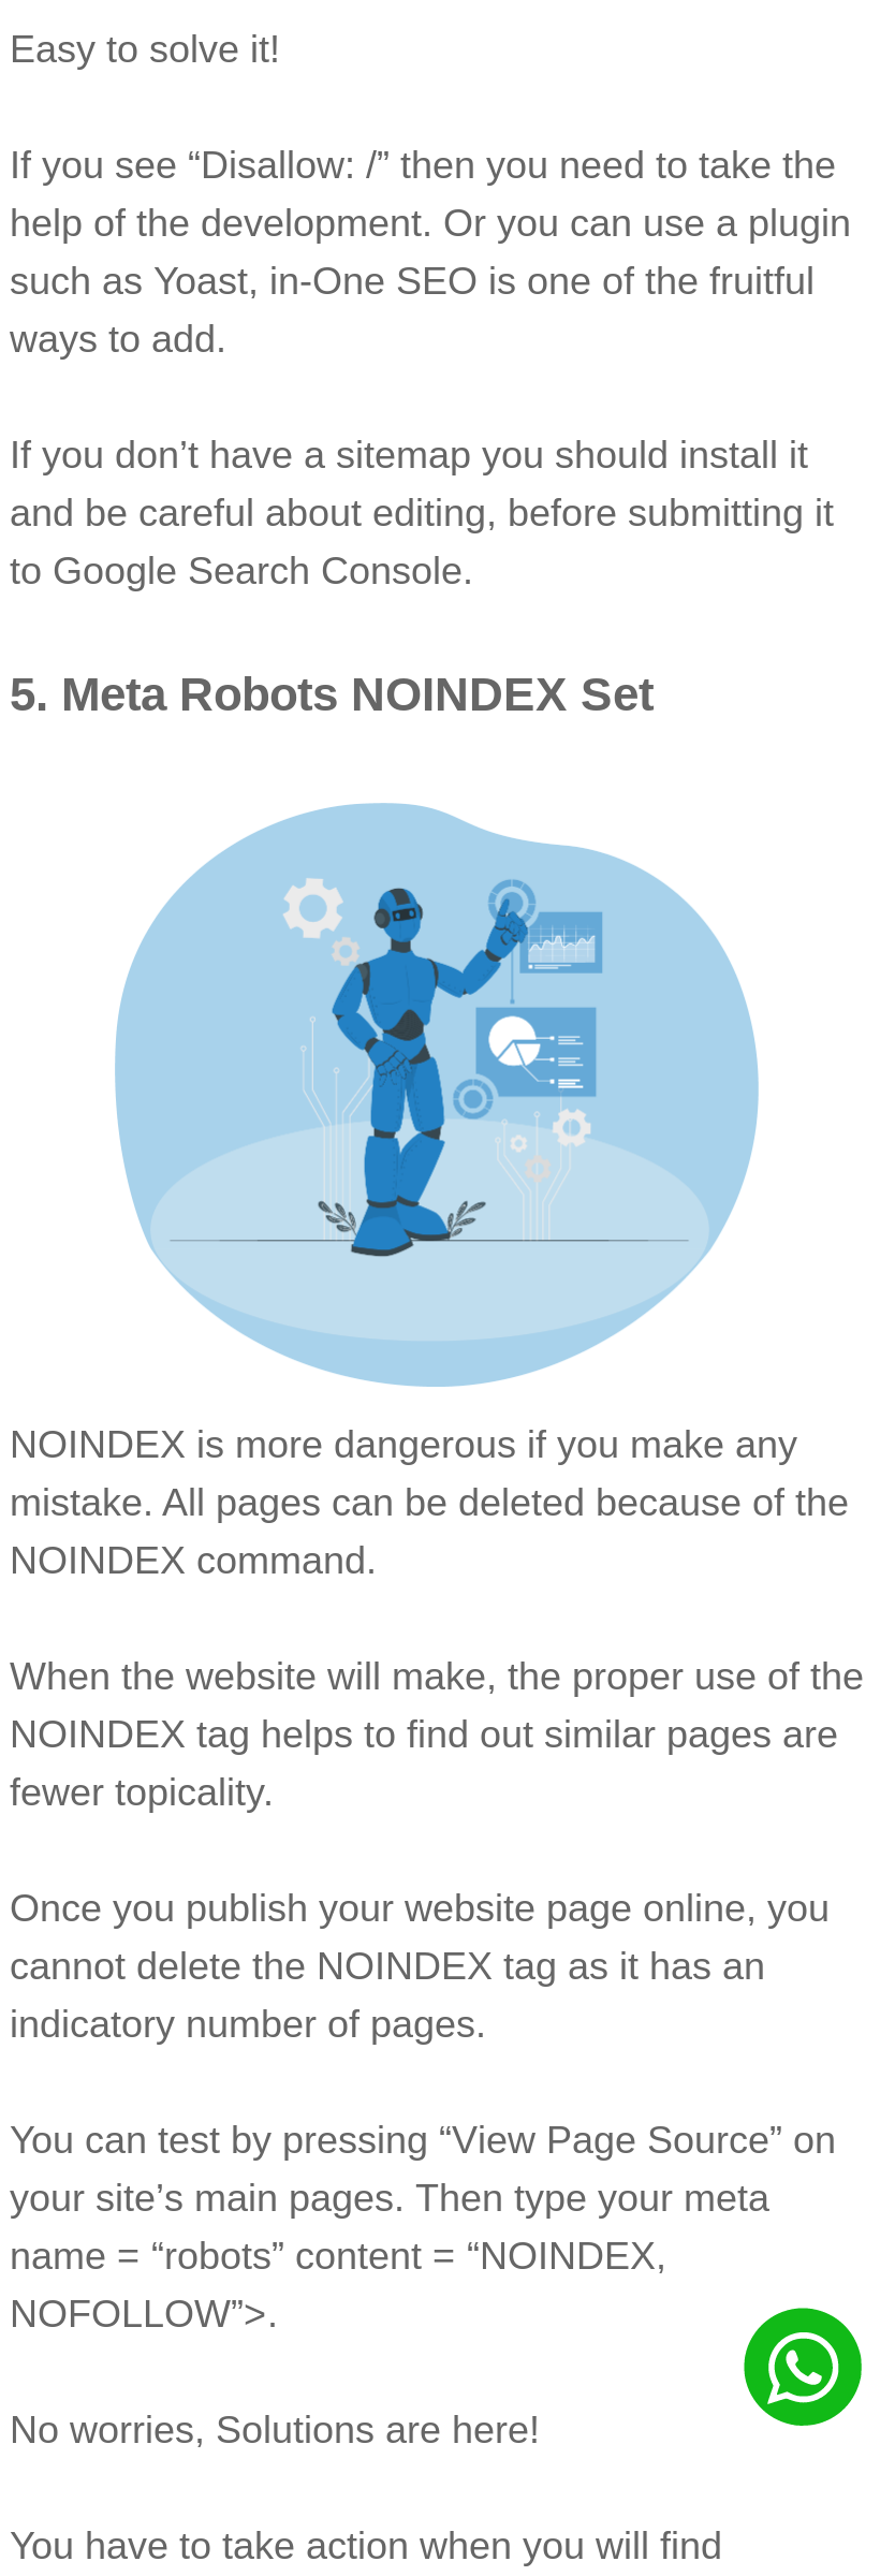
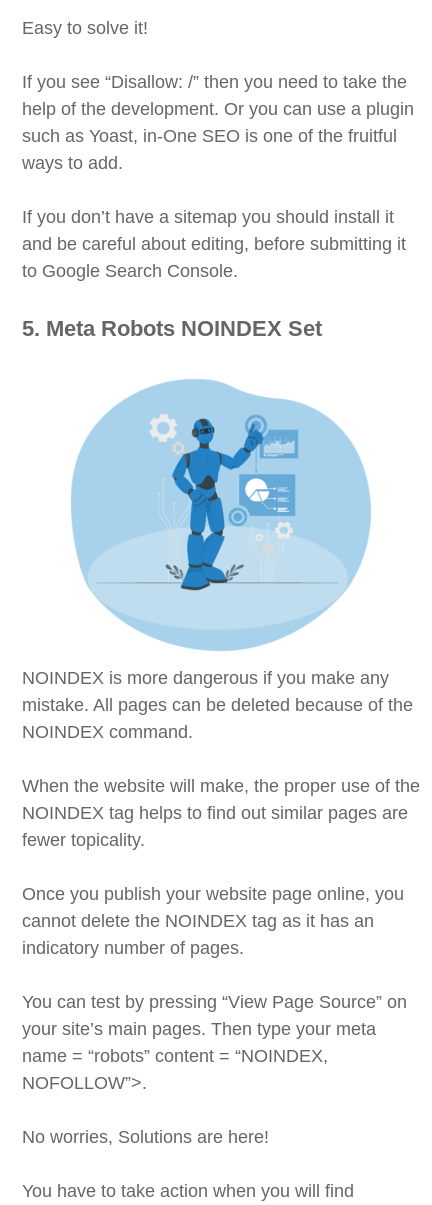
[742,2306,864,2428] [image] -> none

